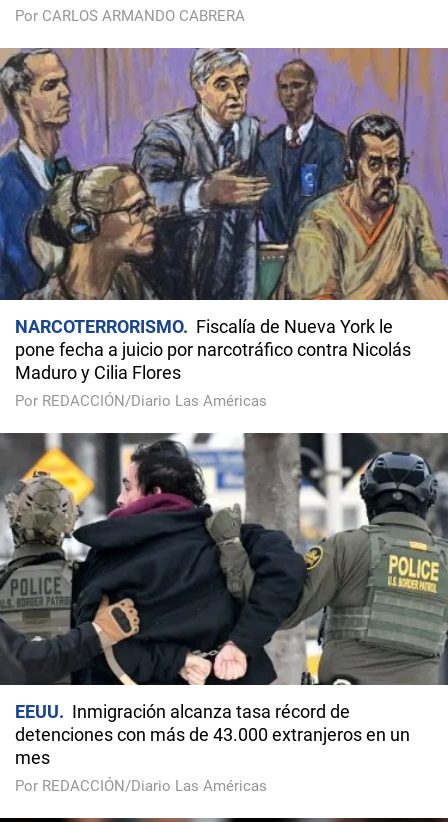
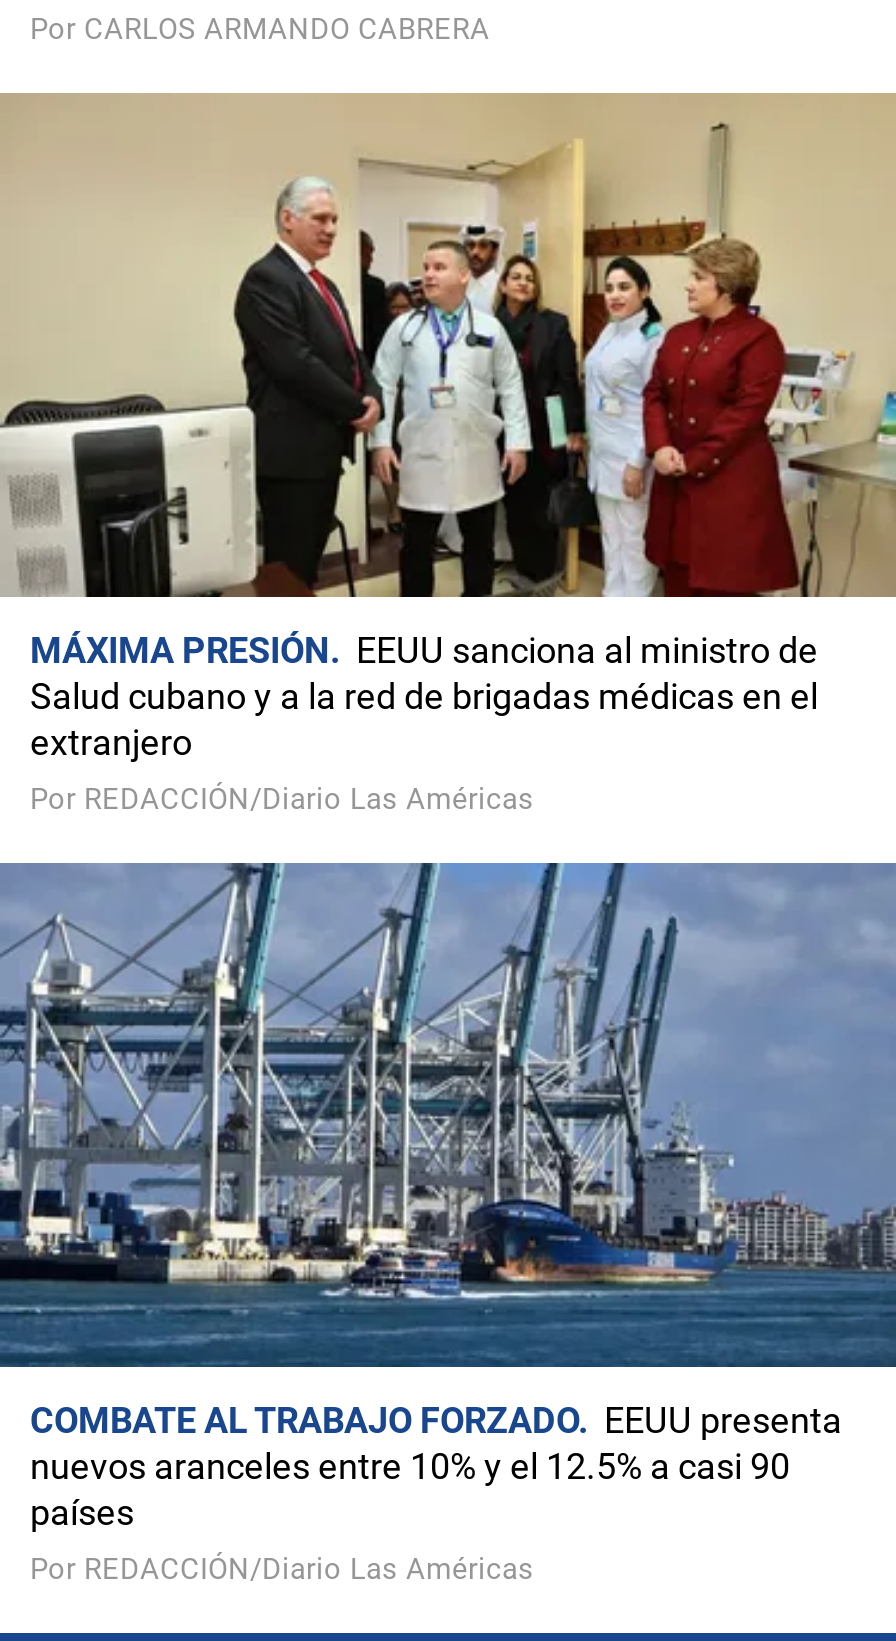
[3,47,445,383] [image] | NARCOTERRORISMO | Fiscalía de Nueva York le | pone fecha a juicio por narcotráfico contra Nicolás | Maduro y Cilia Flores -> [6,93,890,763] [image] | MÁXIMA PRESIÓN | EEUU sanciona al ministro de | Salud cubano y a la red de brigadas médicas en el | extranjero
[3,432,445,768] [image] | EEUU | Inmigración alcanza tasa récord de | detenciones con más de 43.000 extranjeros en un | mes -> [6,861,890,1533] [image] | COMBATE AL TRABAJO FORZADO | EEUU presenta | nuevos aranceles entre 10% y el 12.5% a casi 90 | países

